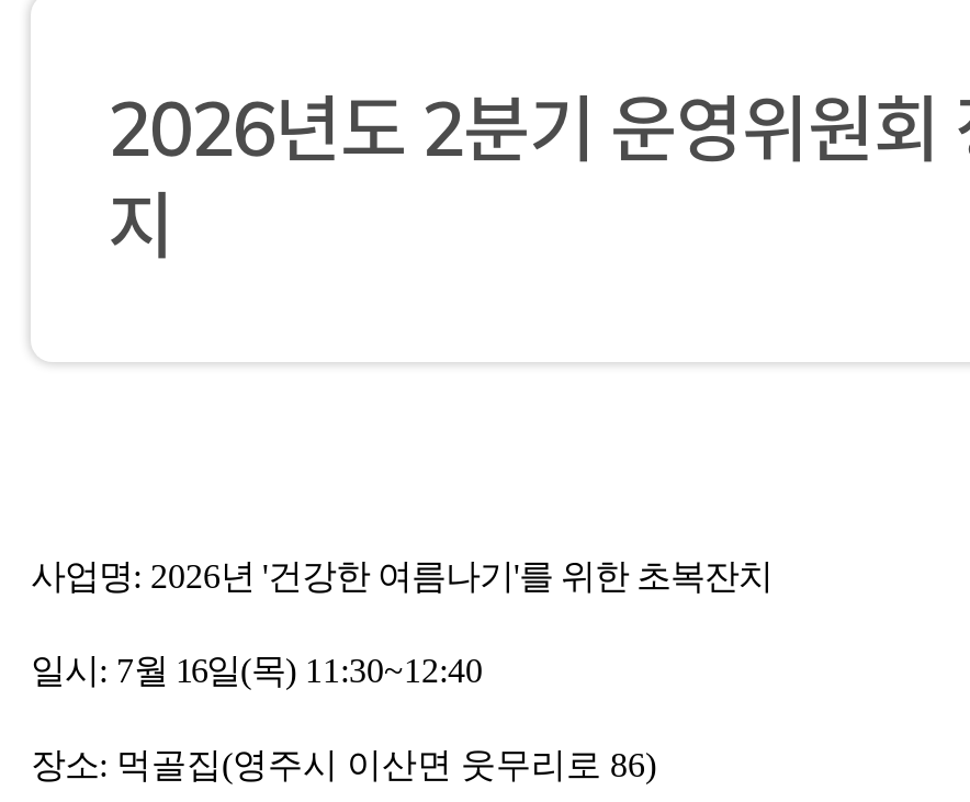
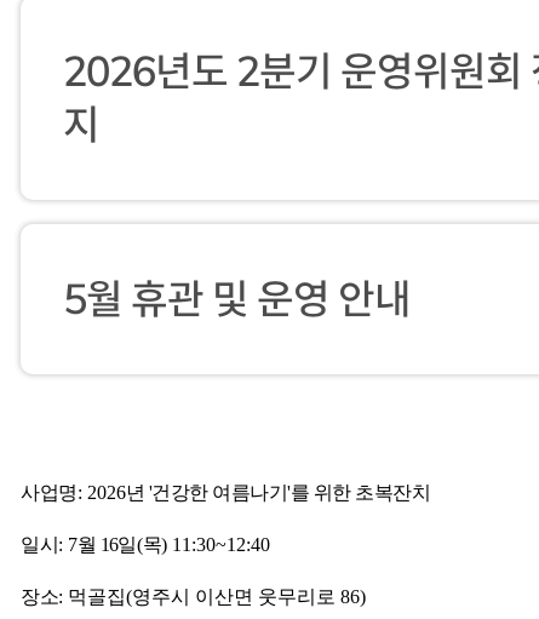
none -> [63,272,411,327] 5월 휴관 및 운영 안내

